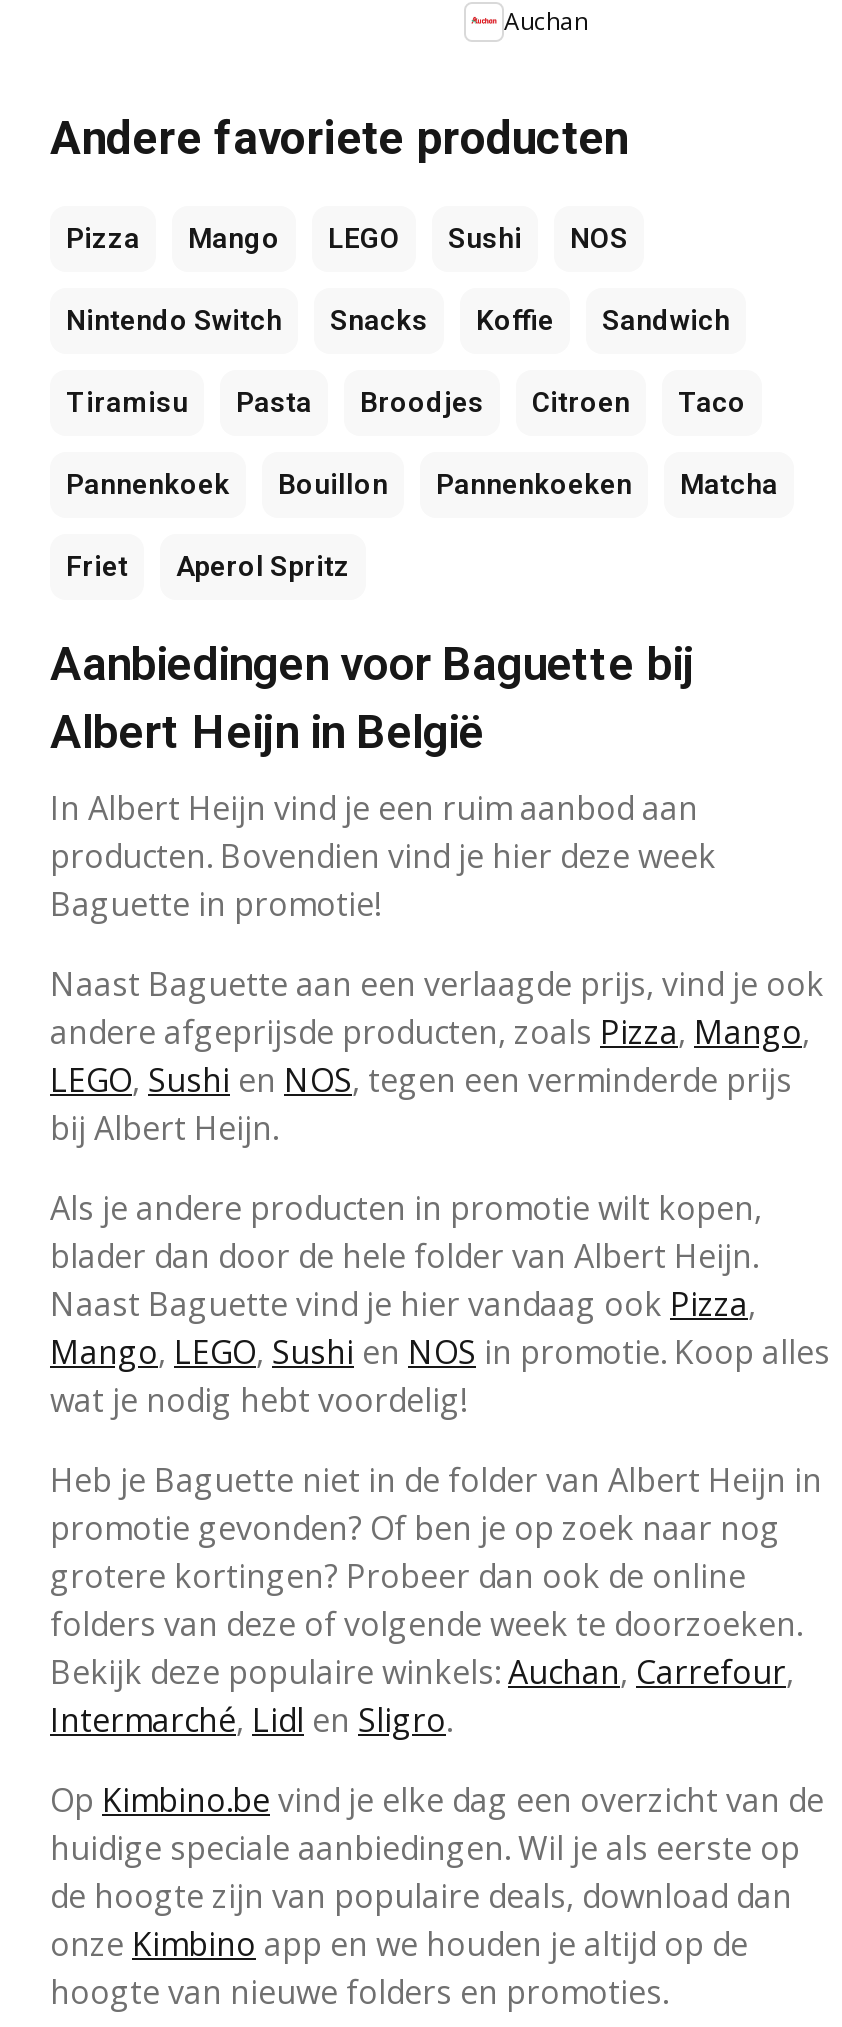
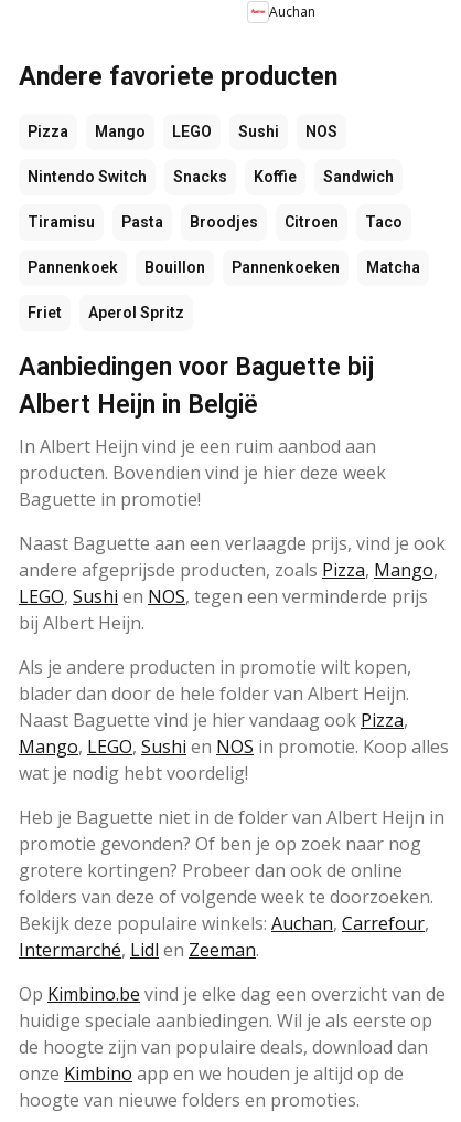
[50,1697,452,1741] Intermarché, Lidl en Sligro. -> [19,937,259,962] Intermarché, Lidl en Zeeman.

